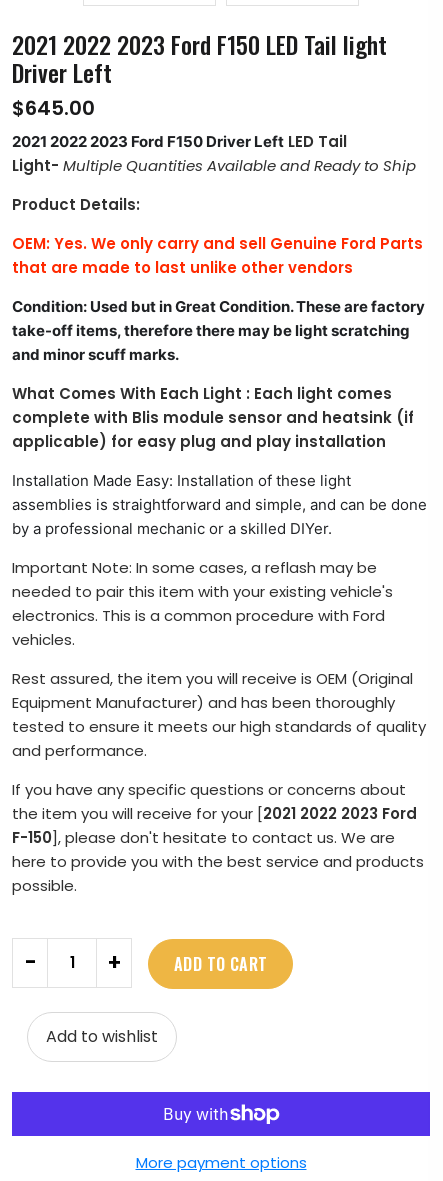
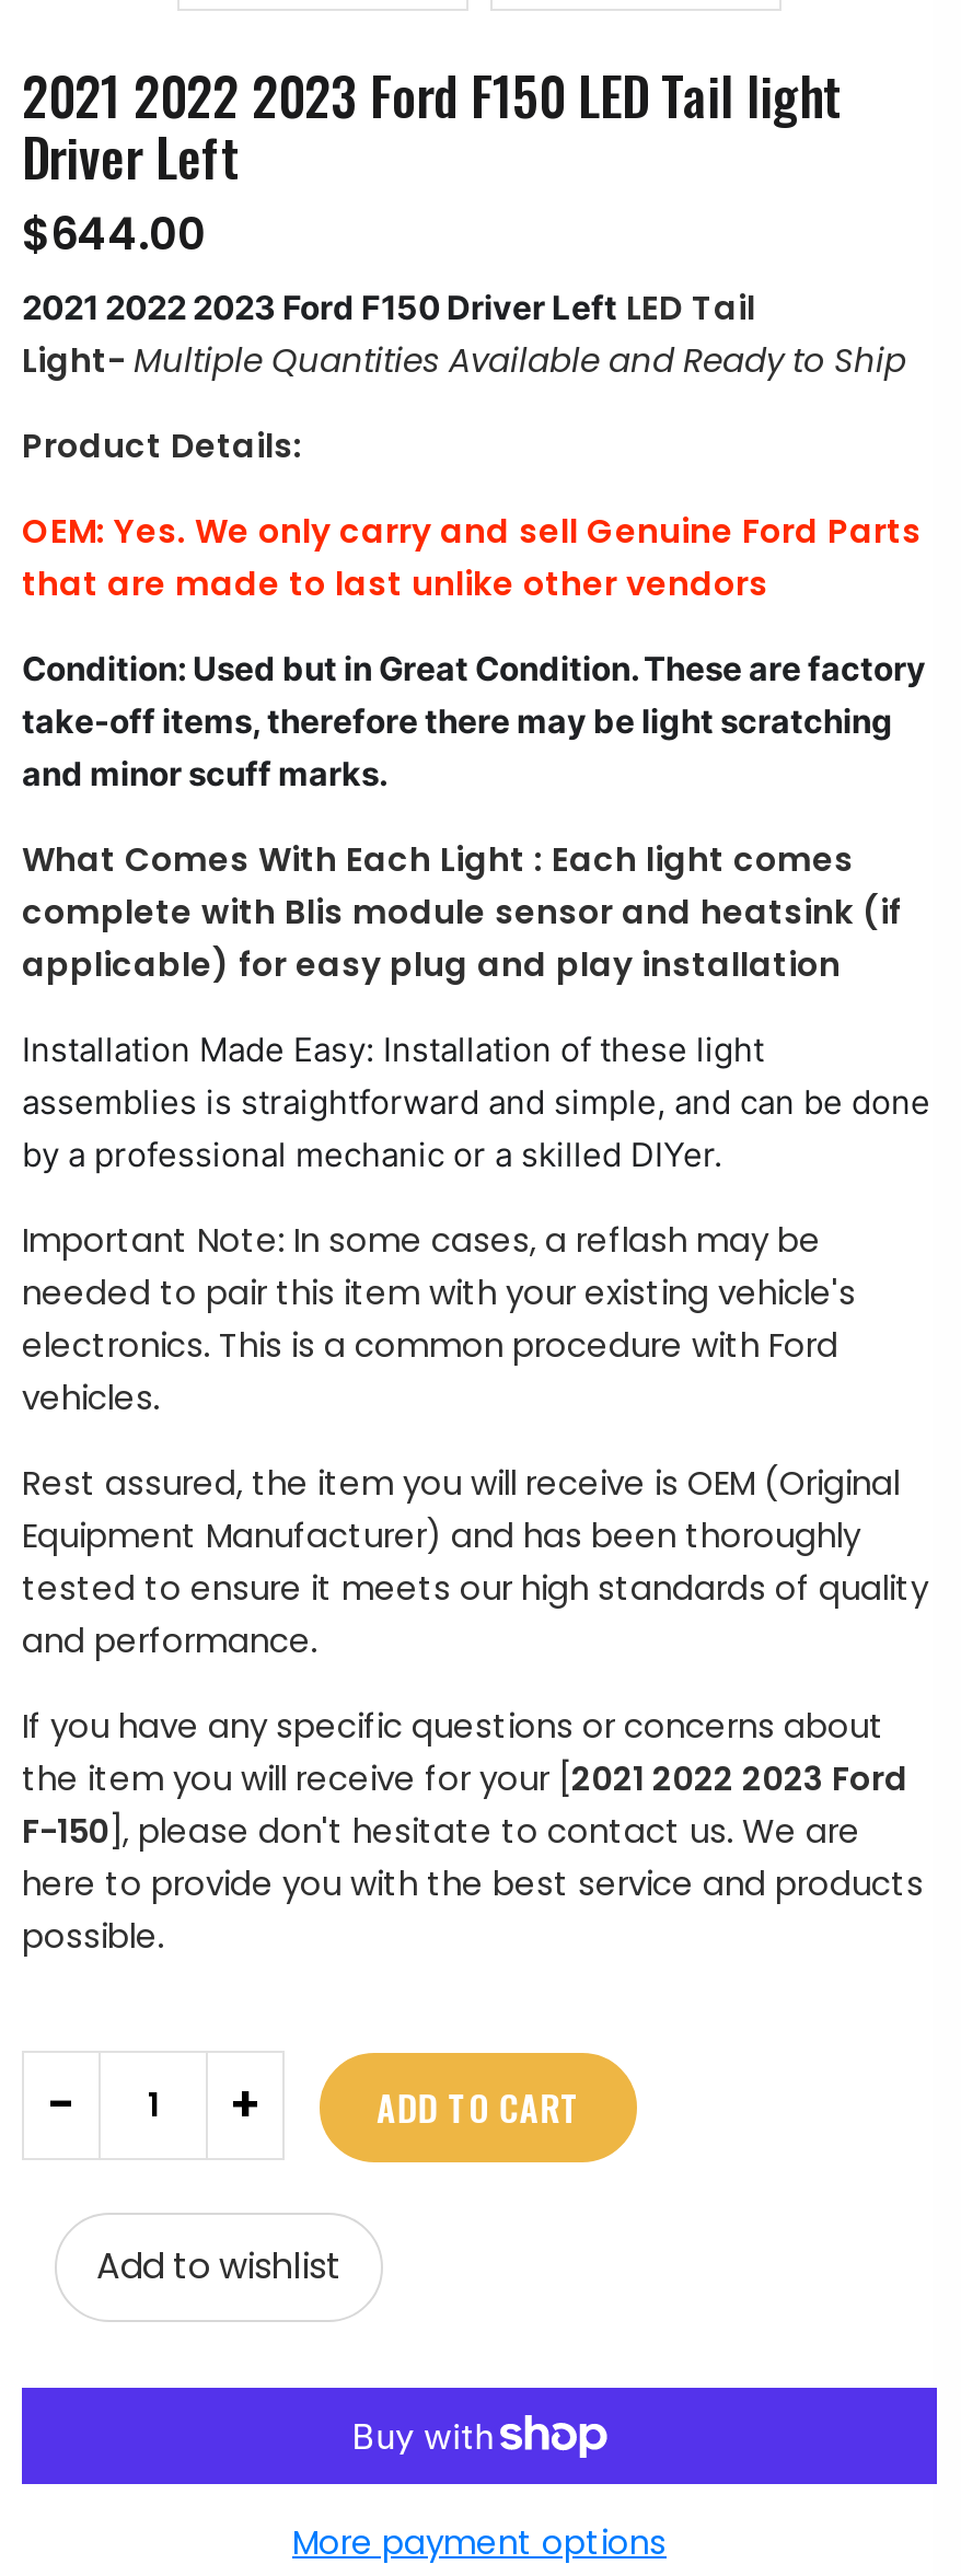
[12,94,95,122] $645.00 -> [22,203,206,264] $644.00

